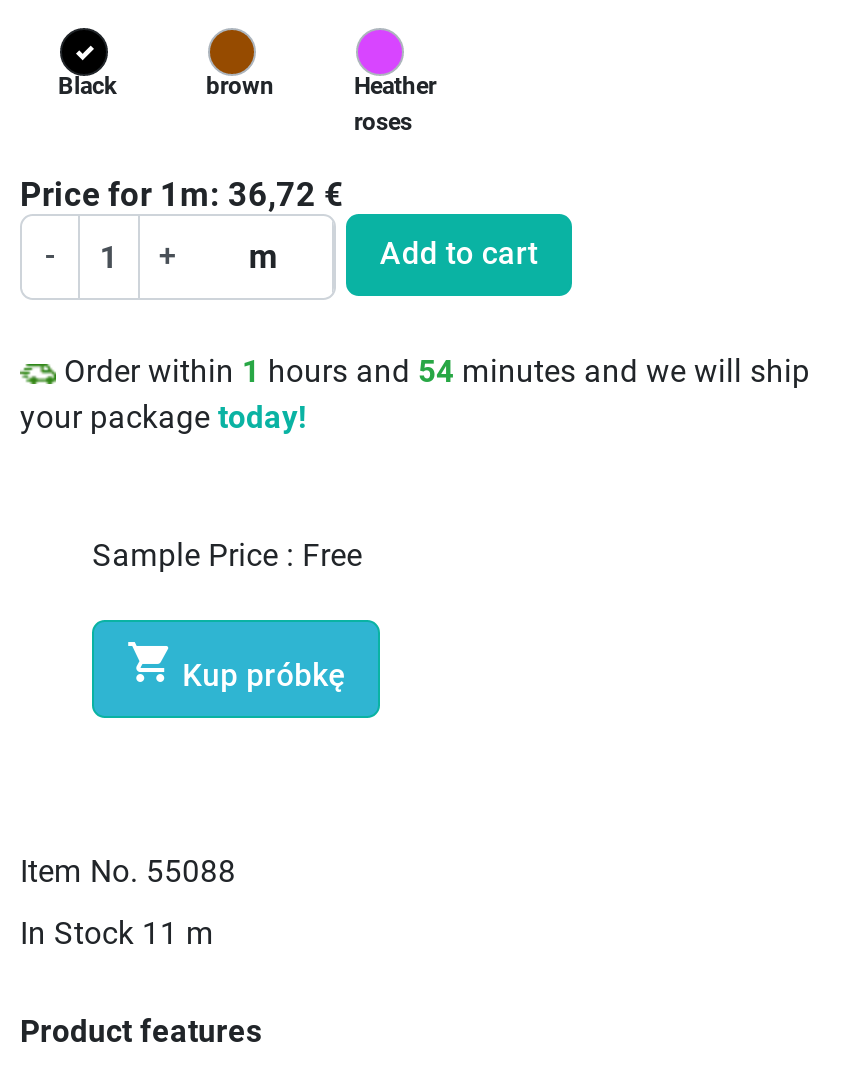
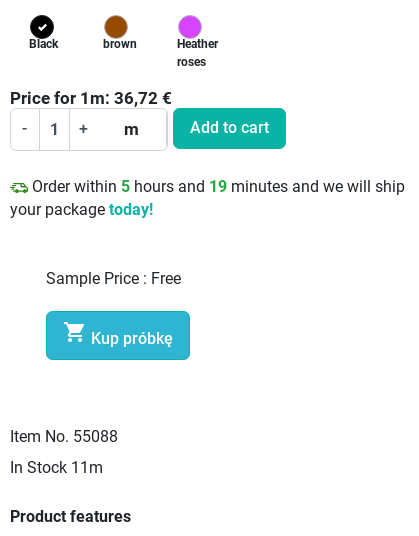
[56,354,810,390] Order within 1 hours and 54 minutes and we will ship -> [28,178,405,196] Order within 5 hours and 19 minutes and we will ship
[20,916,214,952] In Stock 11 m -> [10,459,103,477] In Stock 11m

